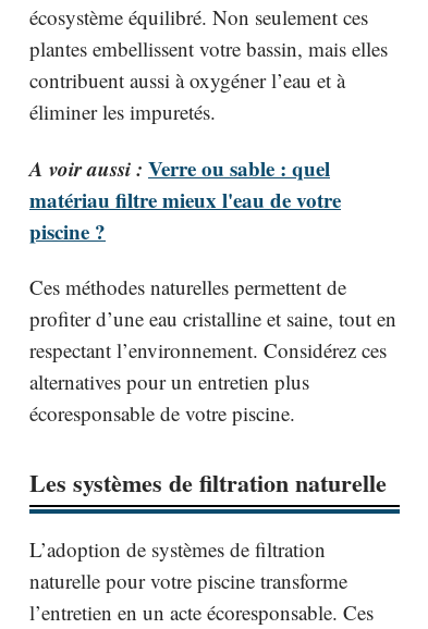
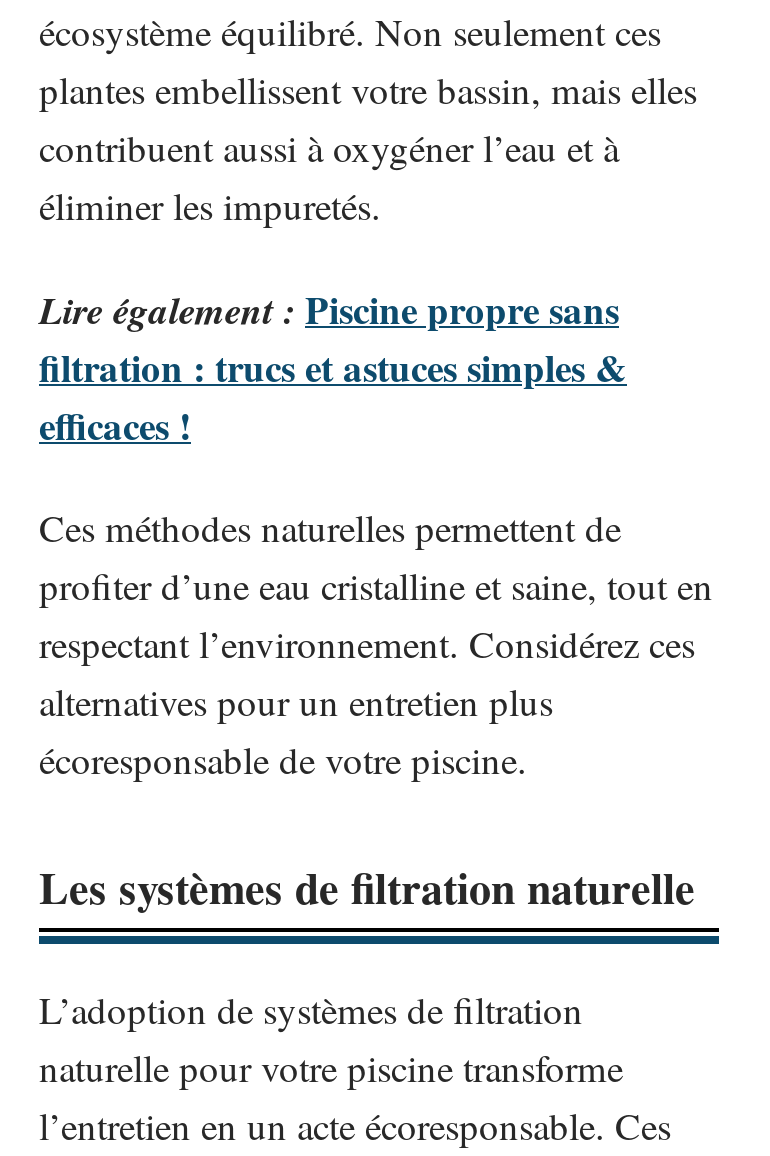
[29,153,341,245] A voir aussi : Verre ou sable : quel | matériau filtre mieux l'eau de votre | piscine ? -> [39,281,627,451] Lire également : Piscine propre sans | filtration : trucs et astuces simples & | efficaces !

